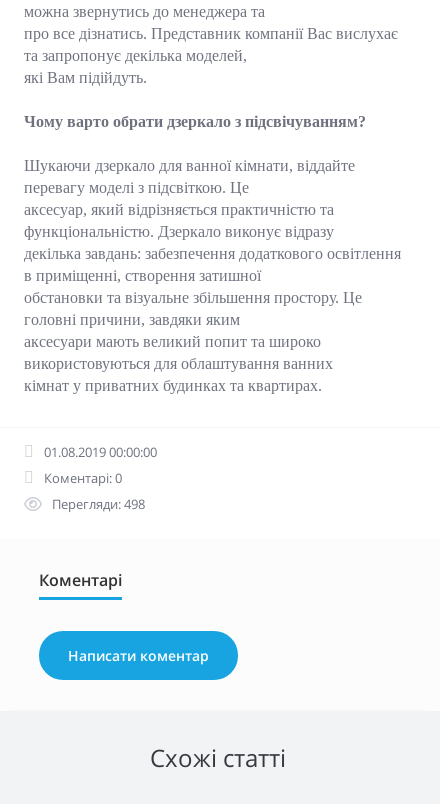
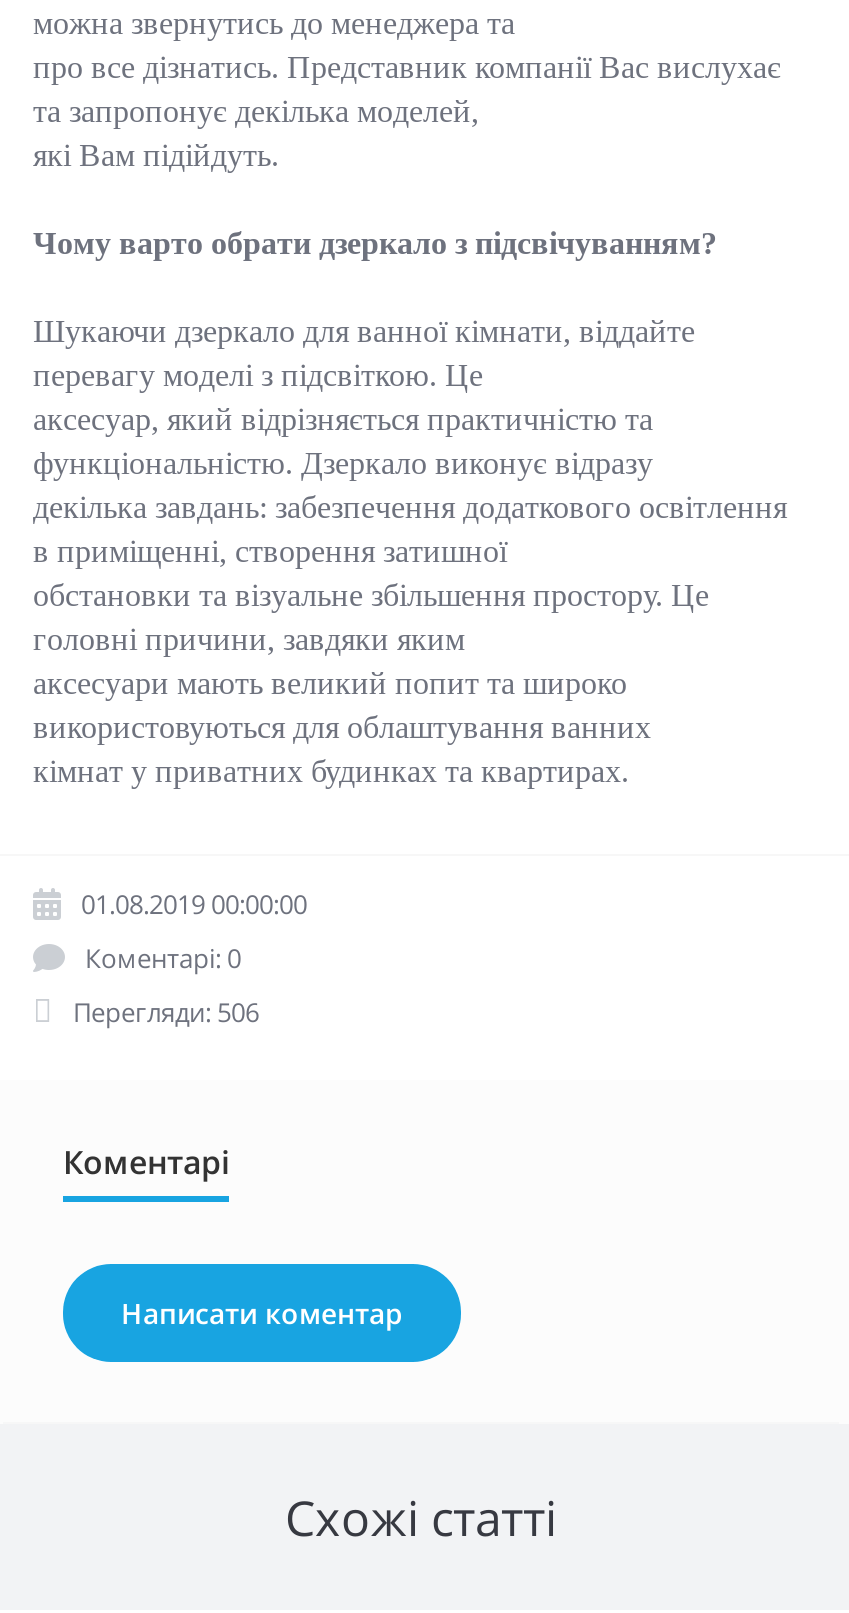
[52,495,145,513] Перегляди: 498 -> [73,993,259,1029] Перегляди: 506

